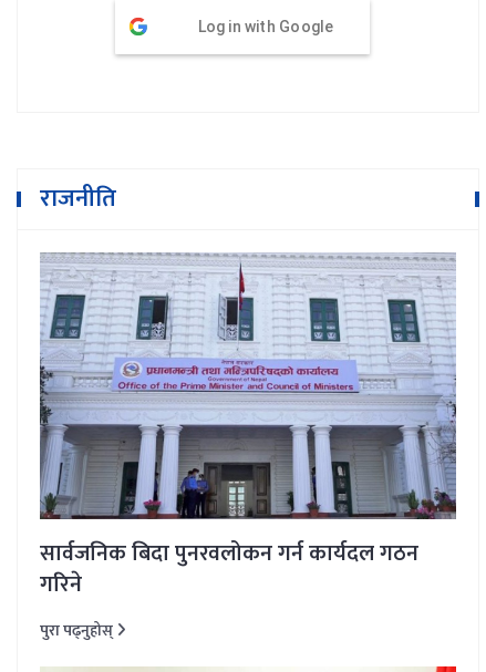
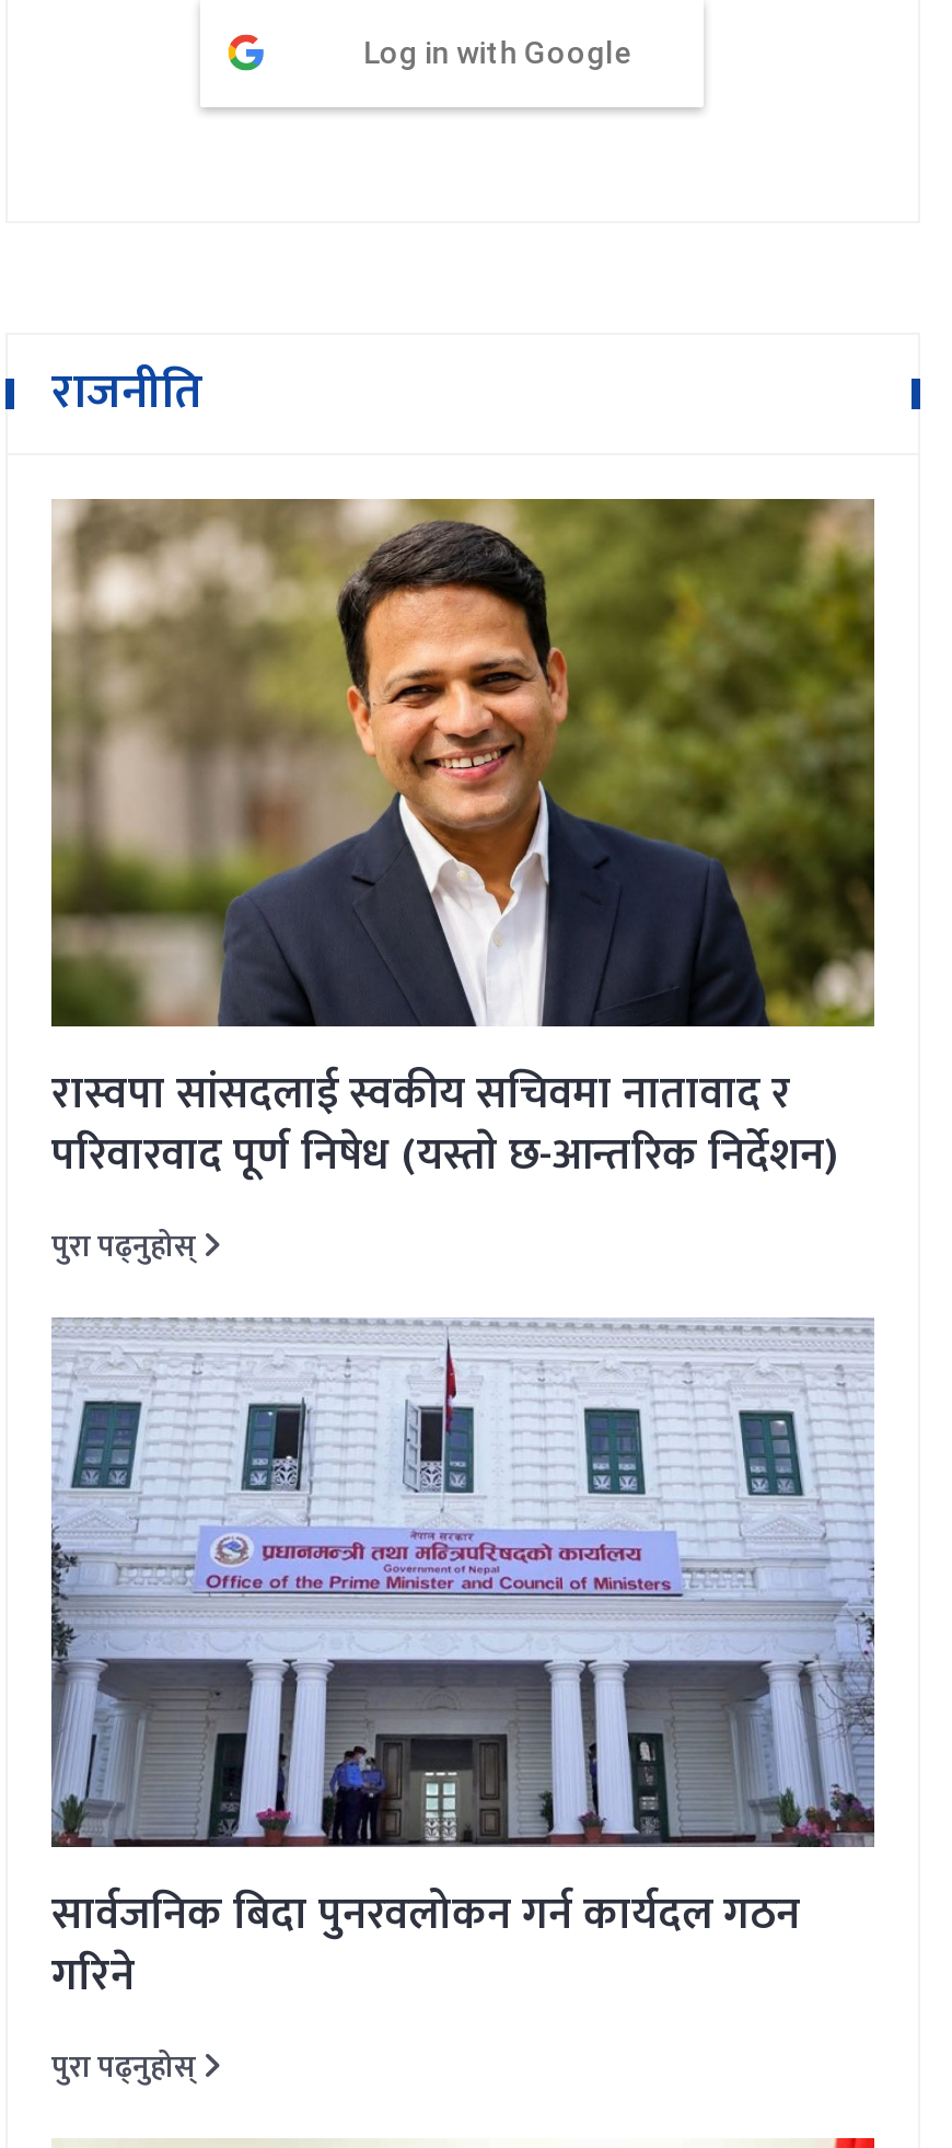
none -> [49,497,876,1272] [image] | रास्वपा सांसदलाई स्वकीय सचिवमा नातावाद र | परिवारवाद पूर्ण निषेध (यस्ताे छ-आन्तरिक निर्देशन) | पुरा पढ्नुहोस्

